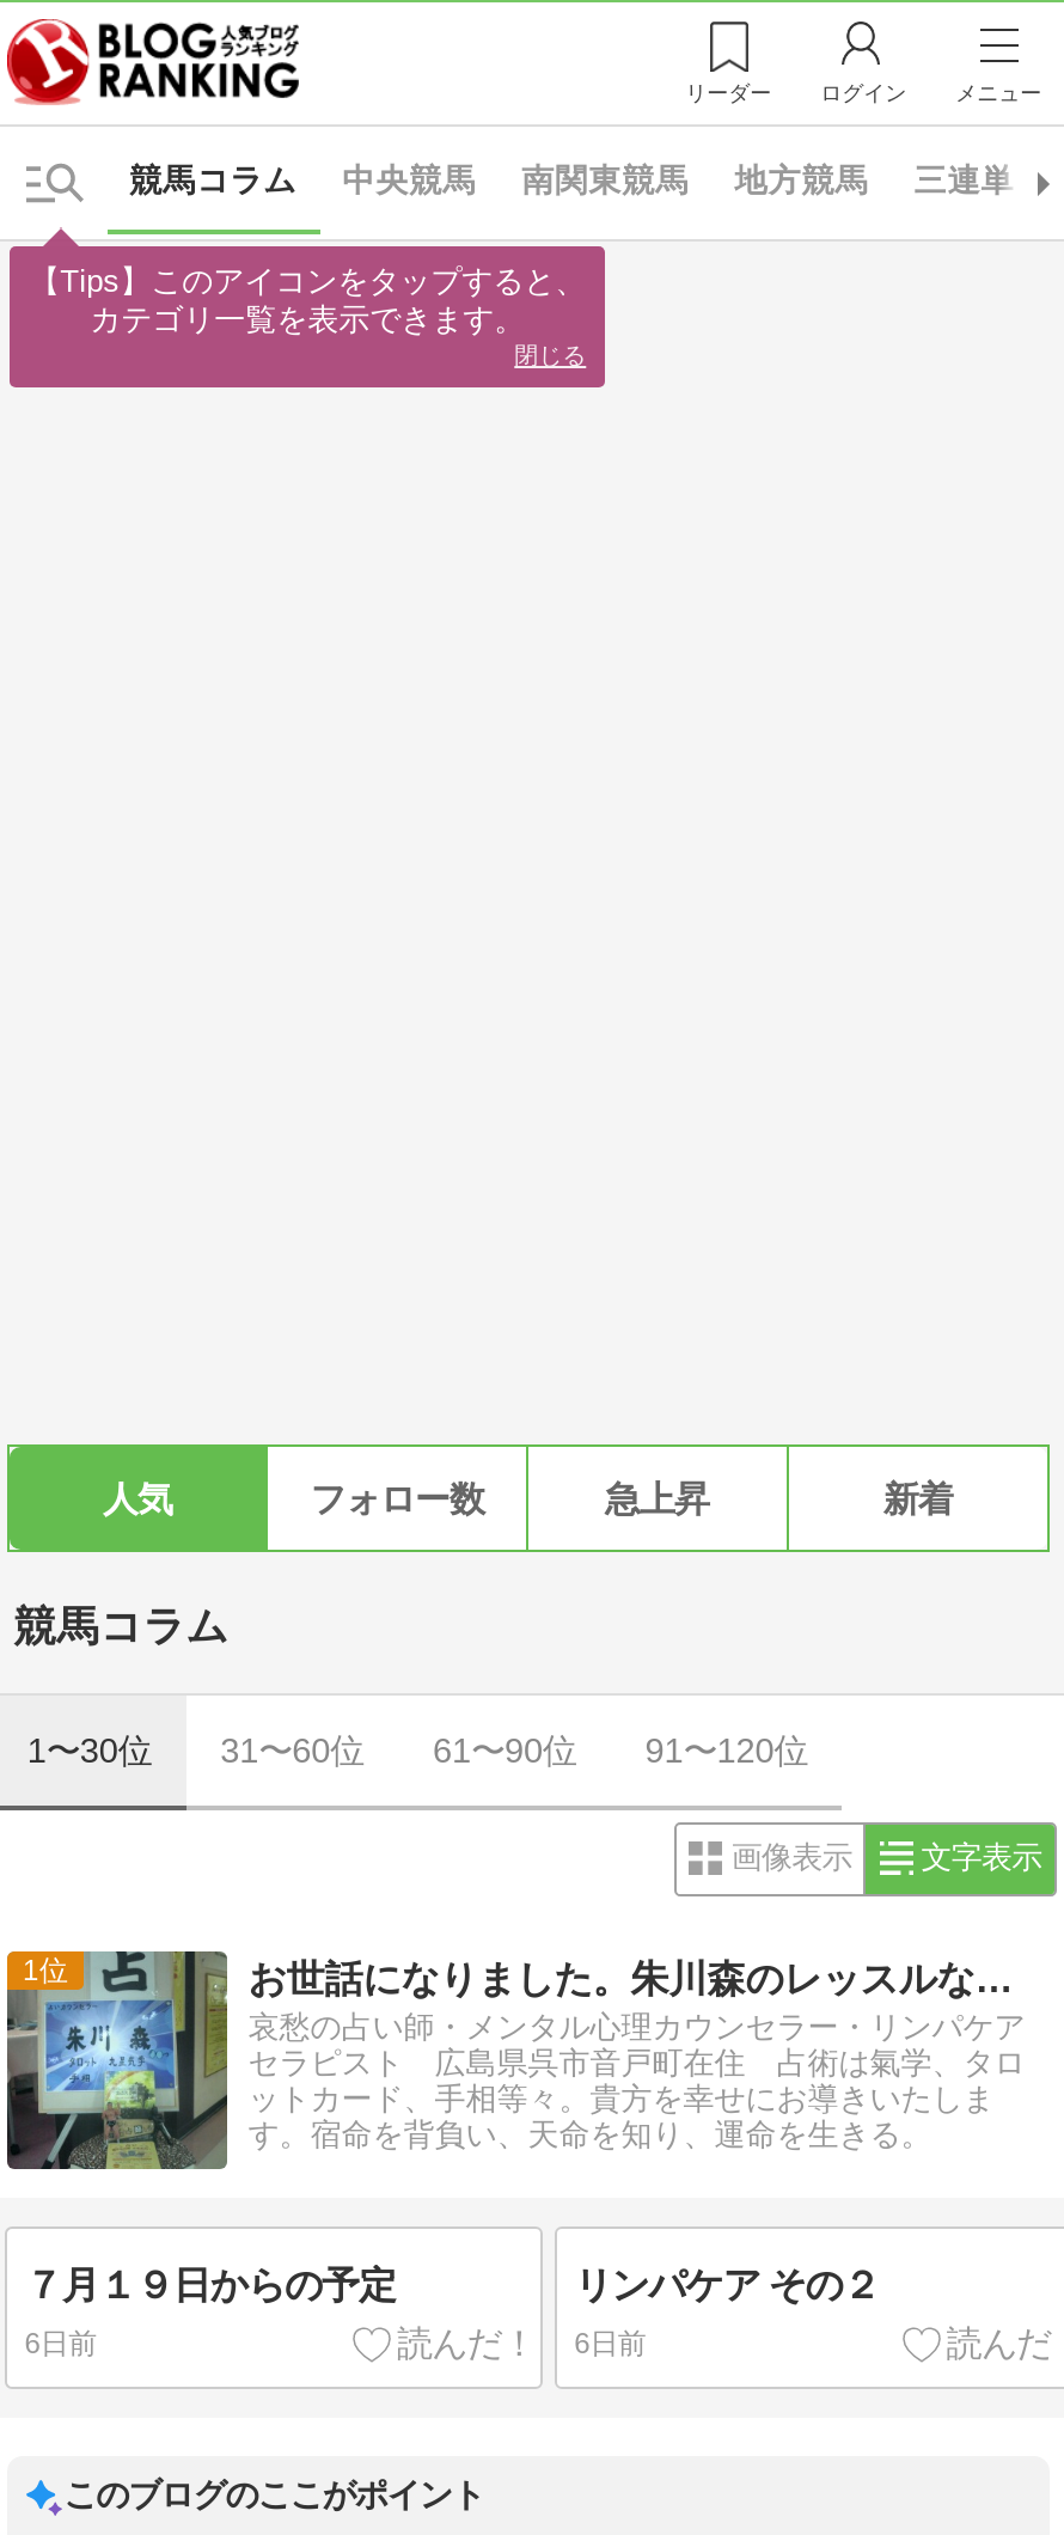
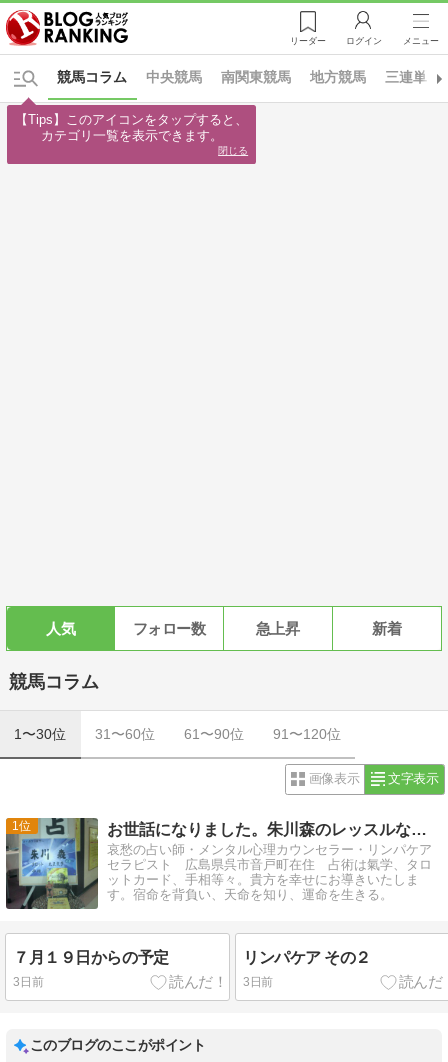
[25,2327,96,2360] 6日前 -> [13,975,43,989] 3日前
[574,2327,646,2360] 6日前 -> [243,975,273,989] 3日前

